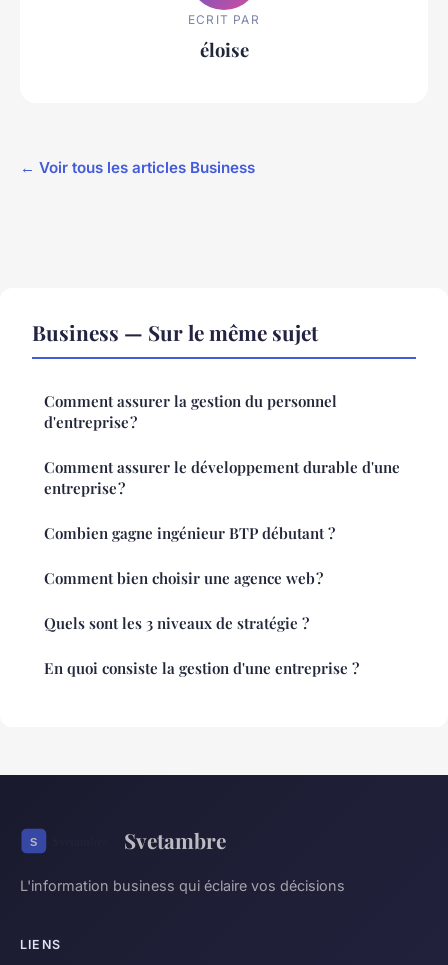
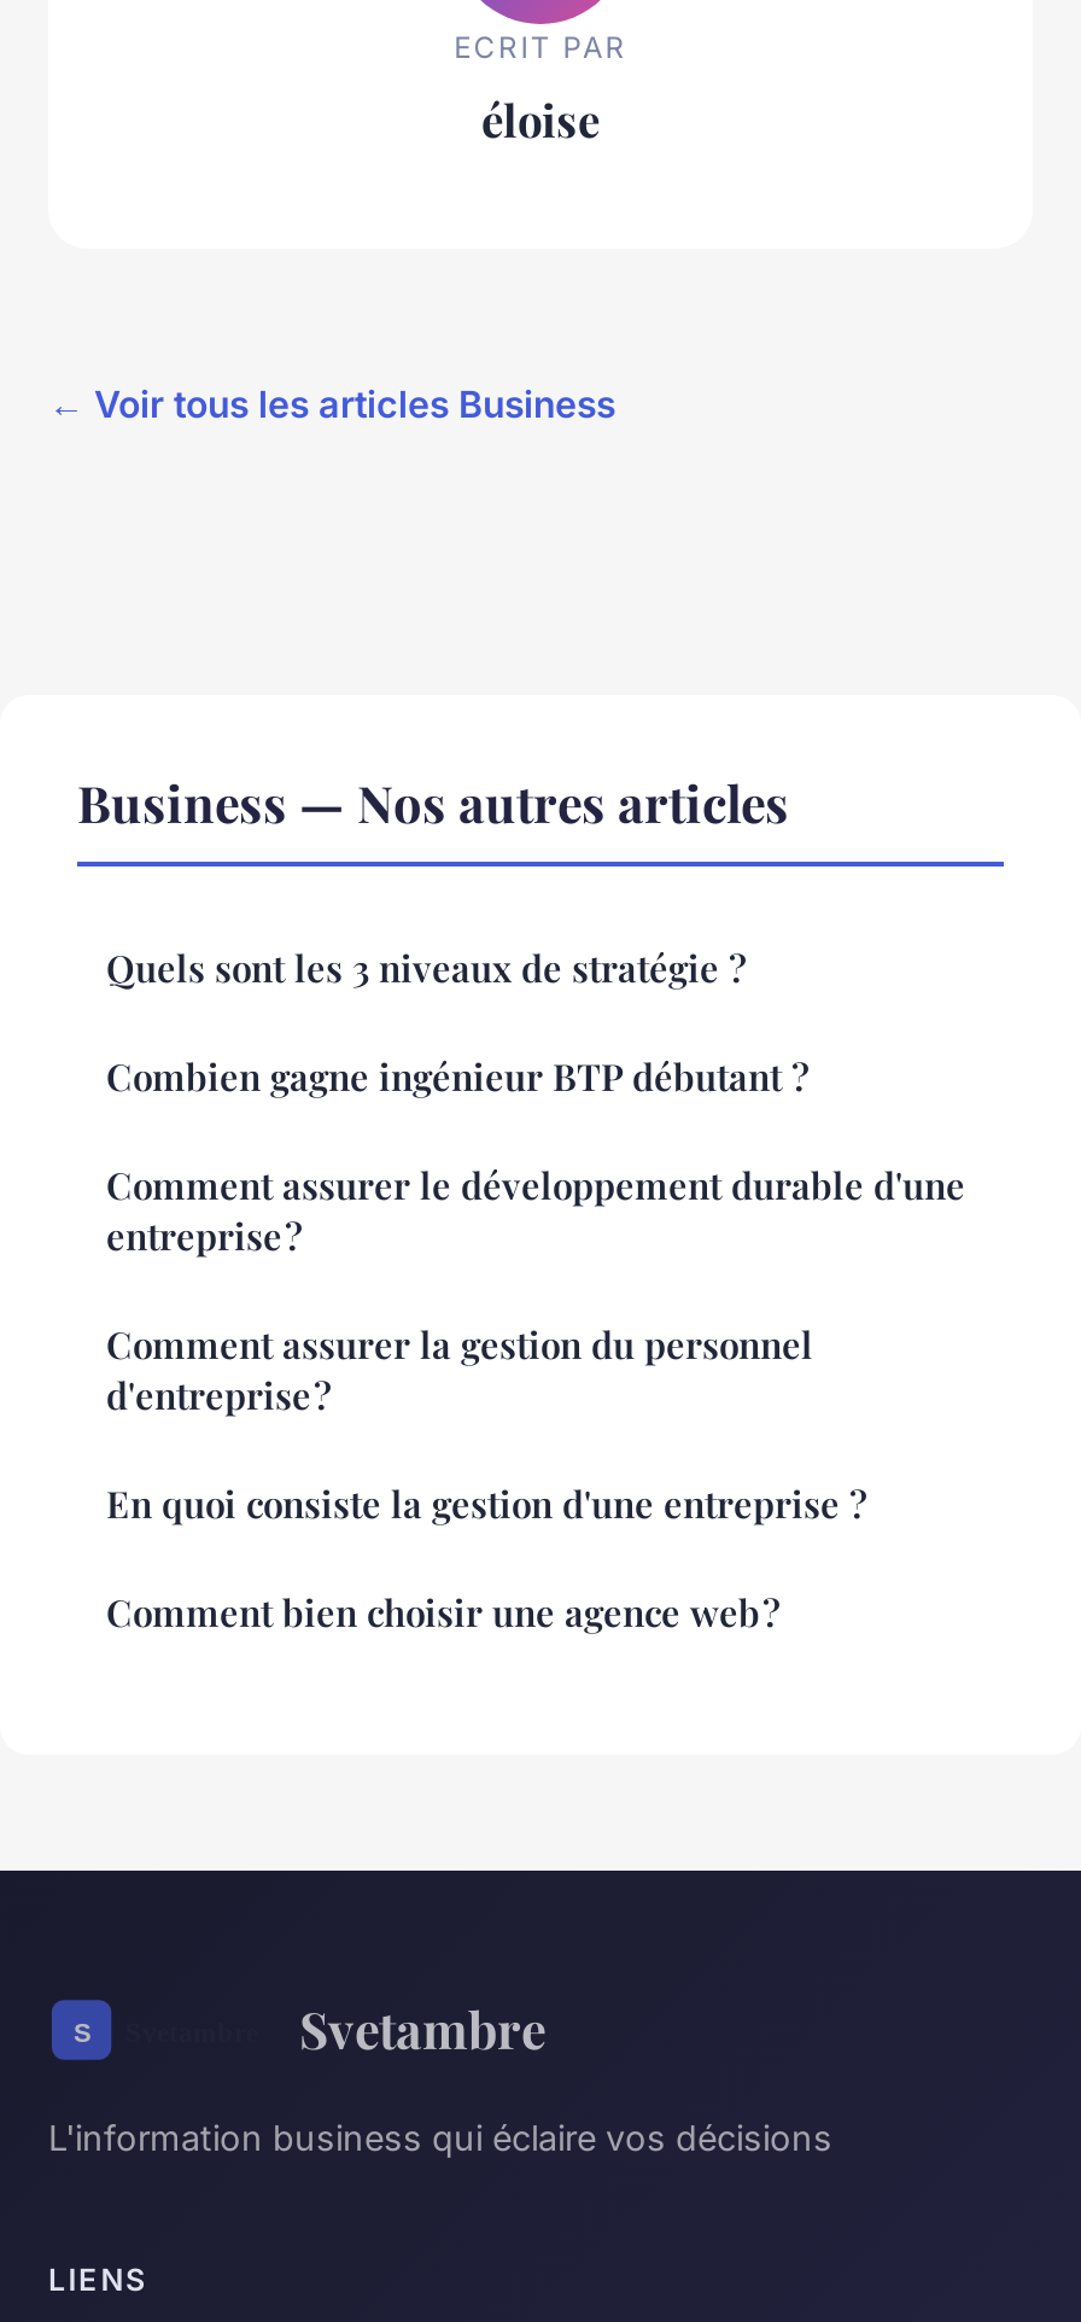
[32,318,318,346] Business — Sur le même sujet -> [77,769,789,836] Business — Nos autres articles
moved [44,391,337,432] -> [106,1321,813,1420]: Comment assurer la gestion du personnel | d'entreprise ?
moved [44,457,400,543] -> [106,1053,965,1261]: Comment assurer le développement durable d'une | entreprise ? | Combien gagne ingénieur BTP débutant ?
moved [44,568,323,588] -> [106,1589,779,1637]: Comment bien choisir une agence web ?
moved [44,613,309,633] -> [106,945,746,993]: Quels sont les 3 niveaux de stratégie ?
moved [44,658,359,678] -> [106,1481,866,1529]: En quoi consiste la gestion d'une entreprise ?

